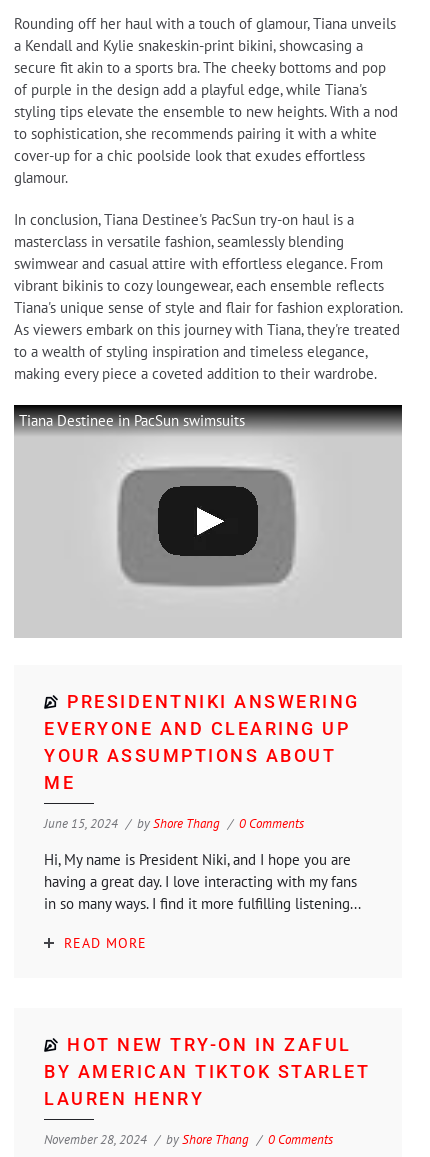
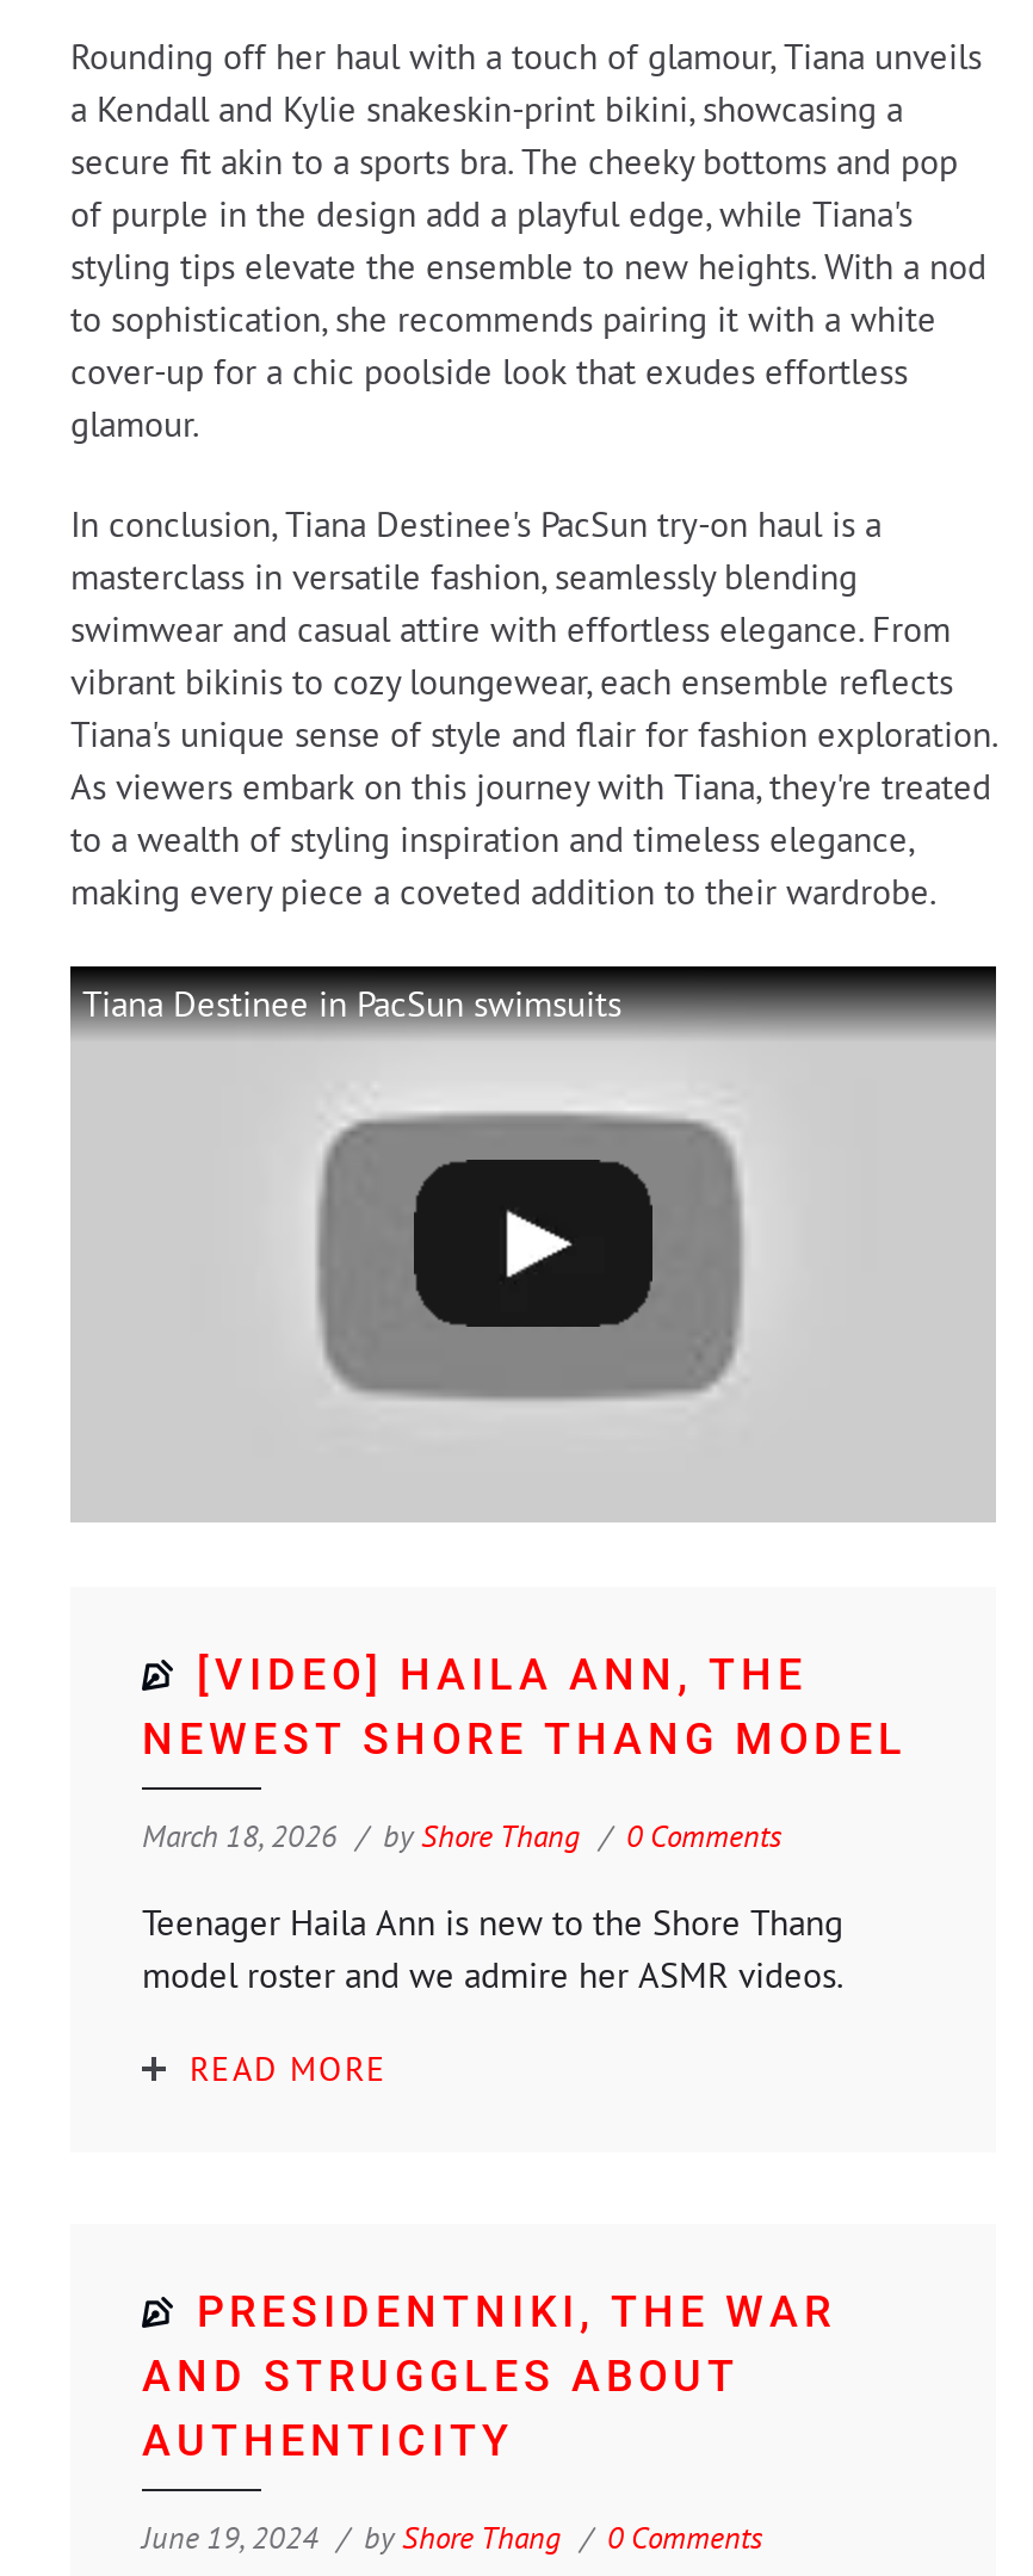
[44,691,359,793] PRESIDENTNIKI ANSWERING | EVERYONE AND CLEARING UP | YOUR ASSUMPTIONS ABOUT | ME -> [142,1648,908,1763] [VIDEO] HAILA ANN, THE | NEWEST SHORE THANG MODEL
[44,815,304,832] June 15, 2024 by Shore Thang 0 Comments -> [142,1815,781,1856] March 18, 2026 by Shore Thang 0 Comments
[44,850,361,913] Hi, My name is President Niki, and I hope you are | having a great day. I love interacting with my fans | in so many ways. I find it more fulfilling listening... -> [142,1899,843,1997] Teenager Haila Ann is new to the Shore Thang | model roster and we admire her ASMR videos.
[44,1034,370,1109] HOT NEW TRY-ON IN ZAFUL | BY AMERICAN TIKTOK STARLET | LAUREN HENRY -> [142,2286,836,2465] PRESIDENTNIKI, THE WAR | AND STRUGGLES ABOUT | AUTHENTICITY
[44,1131,333,1148] November 28, 2024 by Shore Thang 0 Comments -> [142,2517,762,2558] June 19, 2024 by Shore Thang 0 Comments

